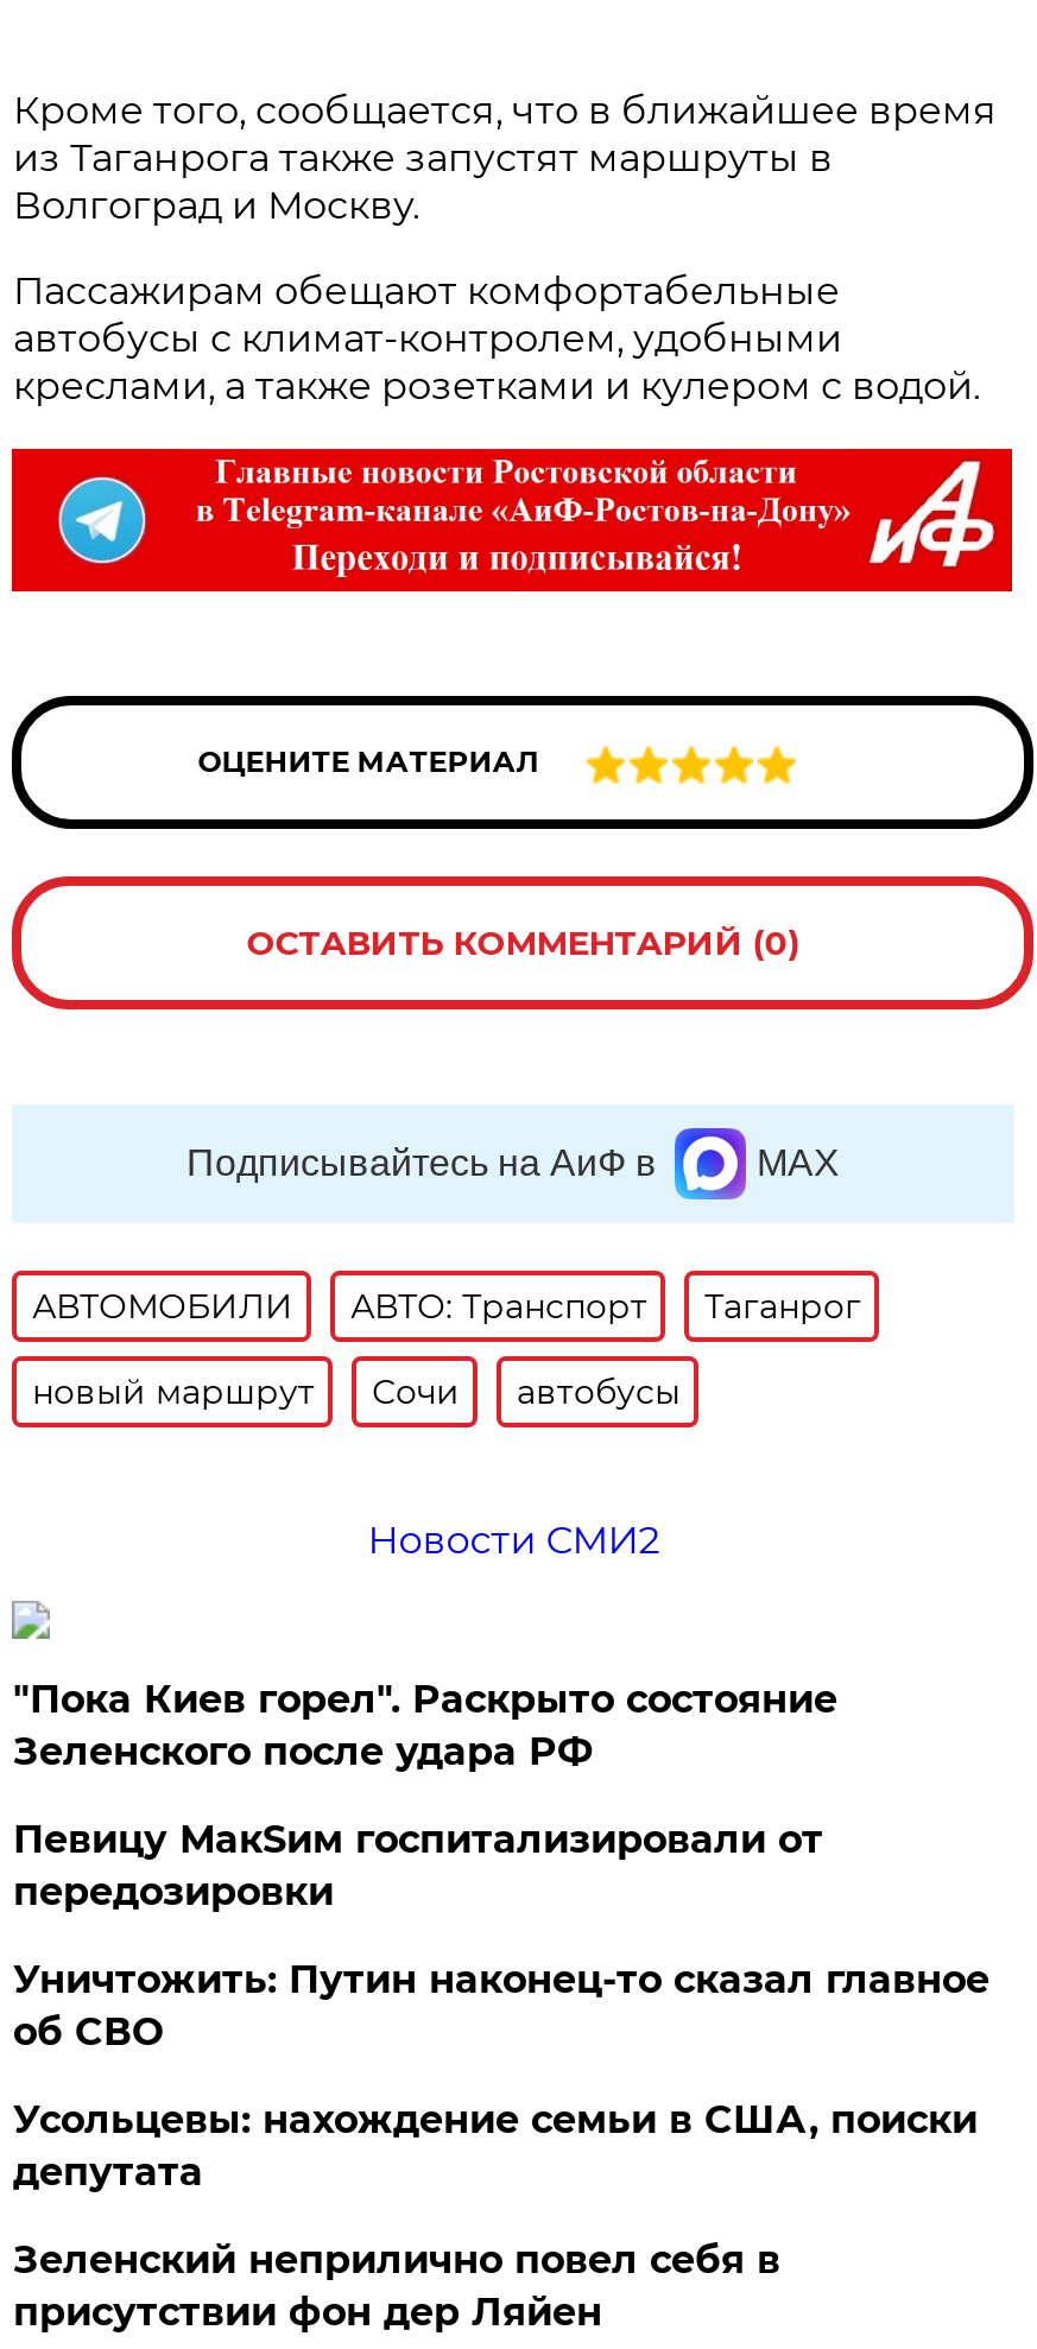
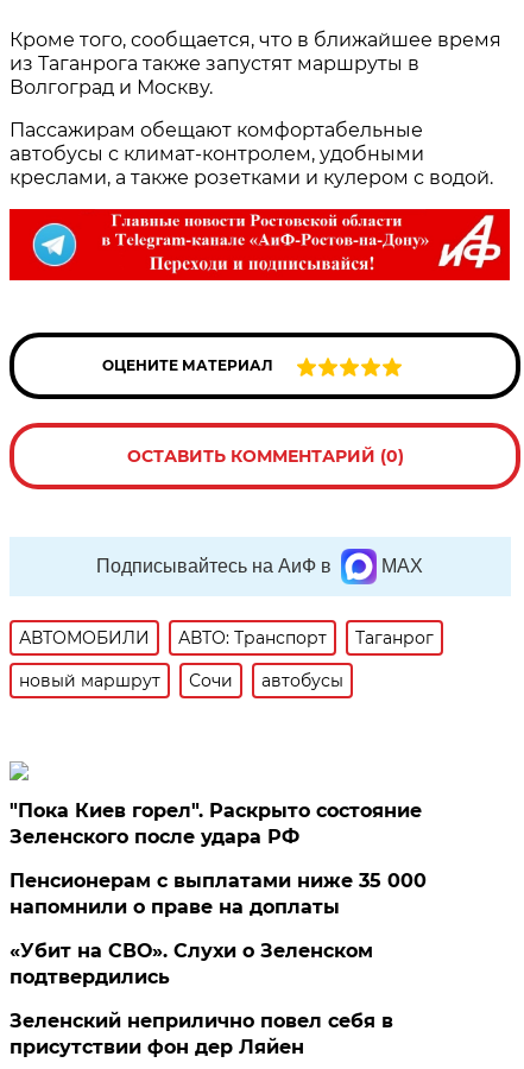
[368,1518,660,1563] Новости СМИ2 -> none
[13,1817,989,2195] Певицу МакSим госпитализировали от | передозировки | Уничтожить: Путин наконец-то сказал главное | об СВО | Усольцевы: нахождение семьи в США, поиски | депутата -> [10,869,427,988] Пенсионерам с выплатами ниже 35 000 | напомнили о праве на доплаты | «Убит на СВО». Слухи о Зеленском | подтвердились

